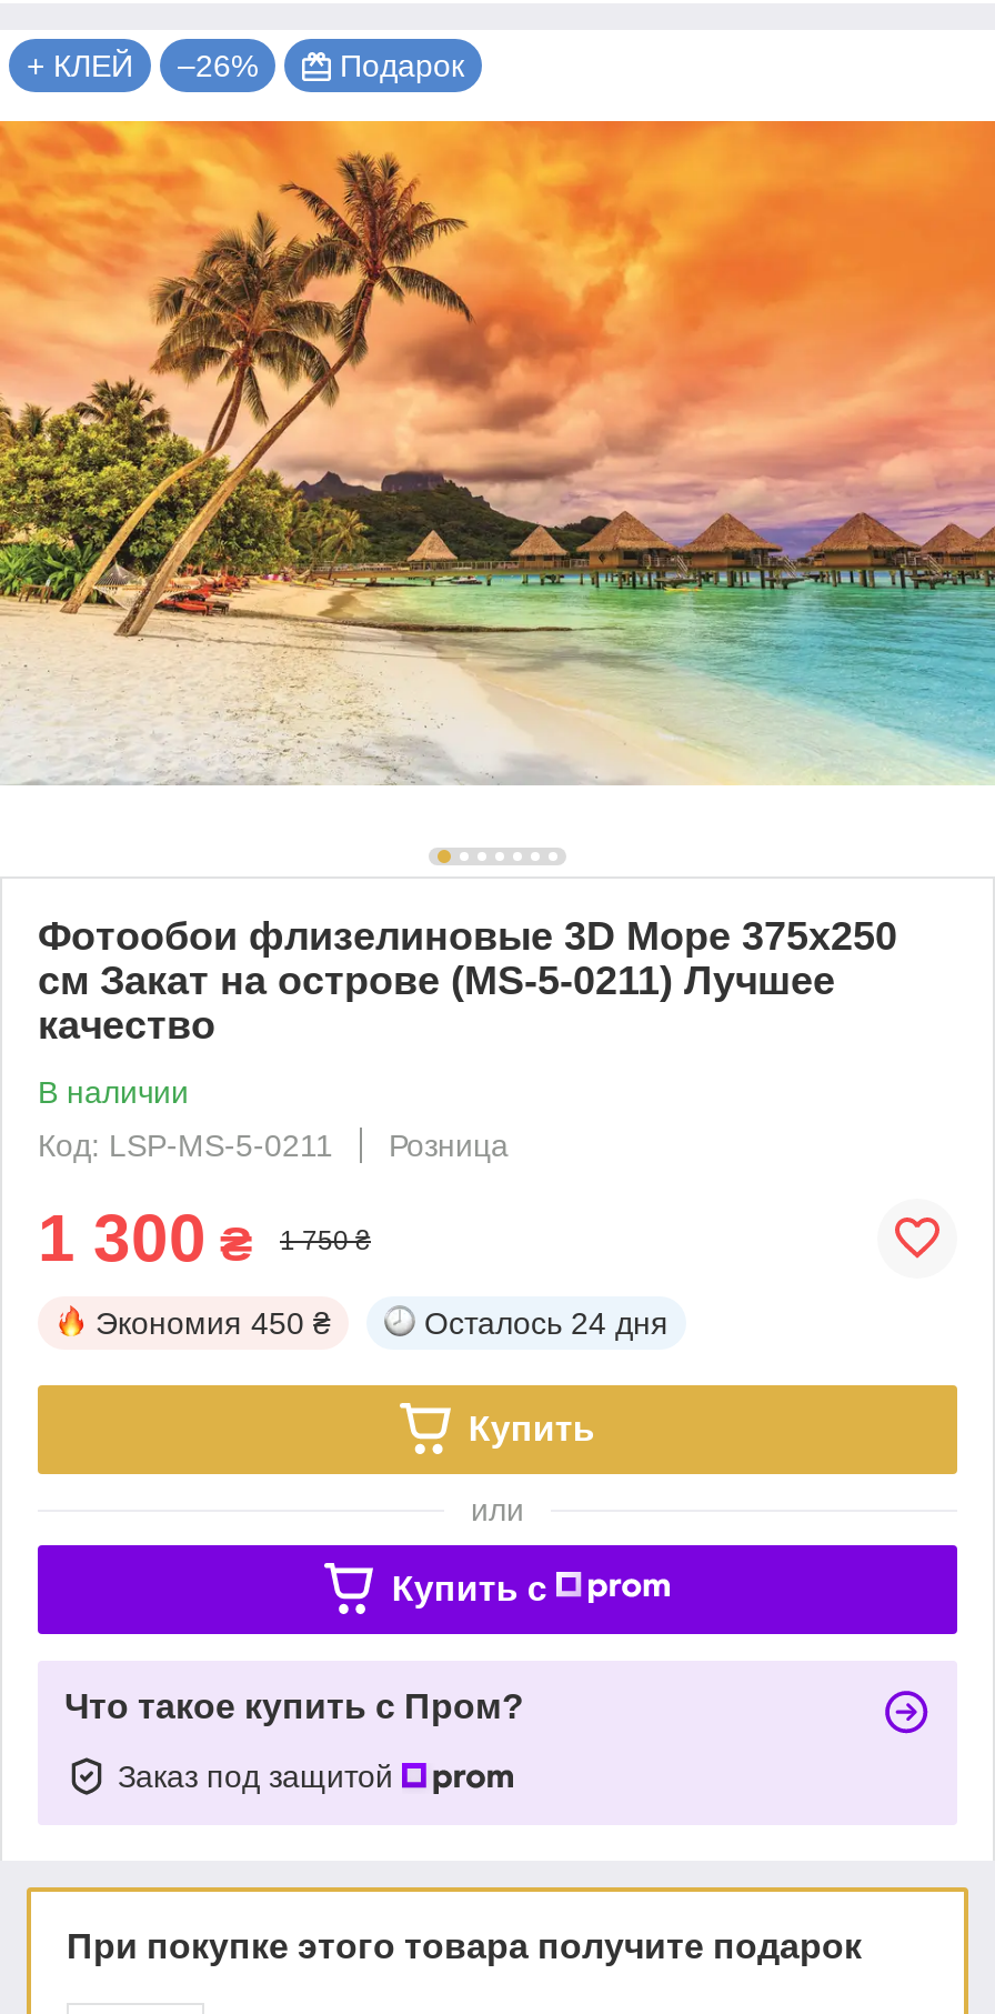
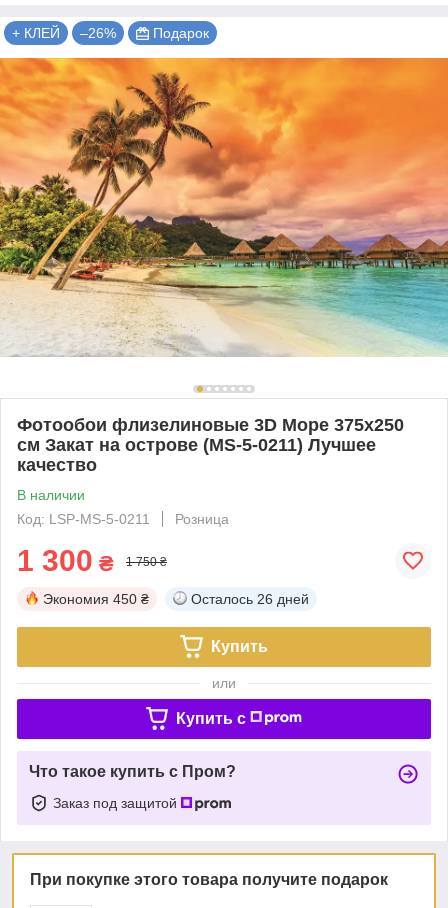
[424,1305,669,1340] Осталось 24 дня -> [191,591,309,607] Осталось 26 дней

